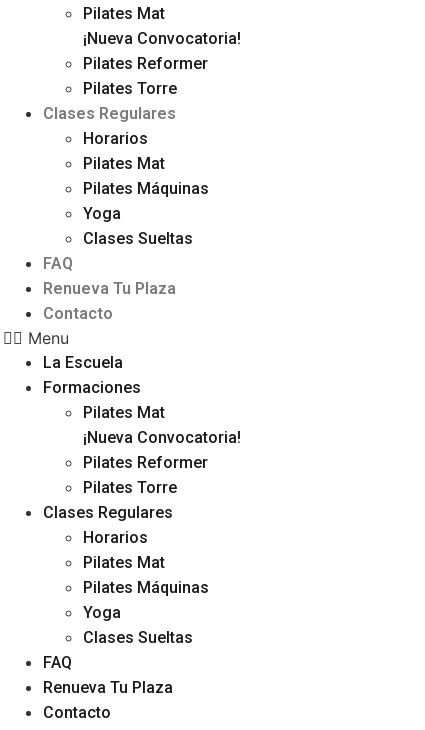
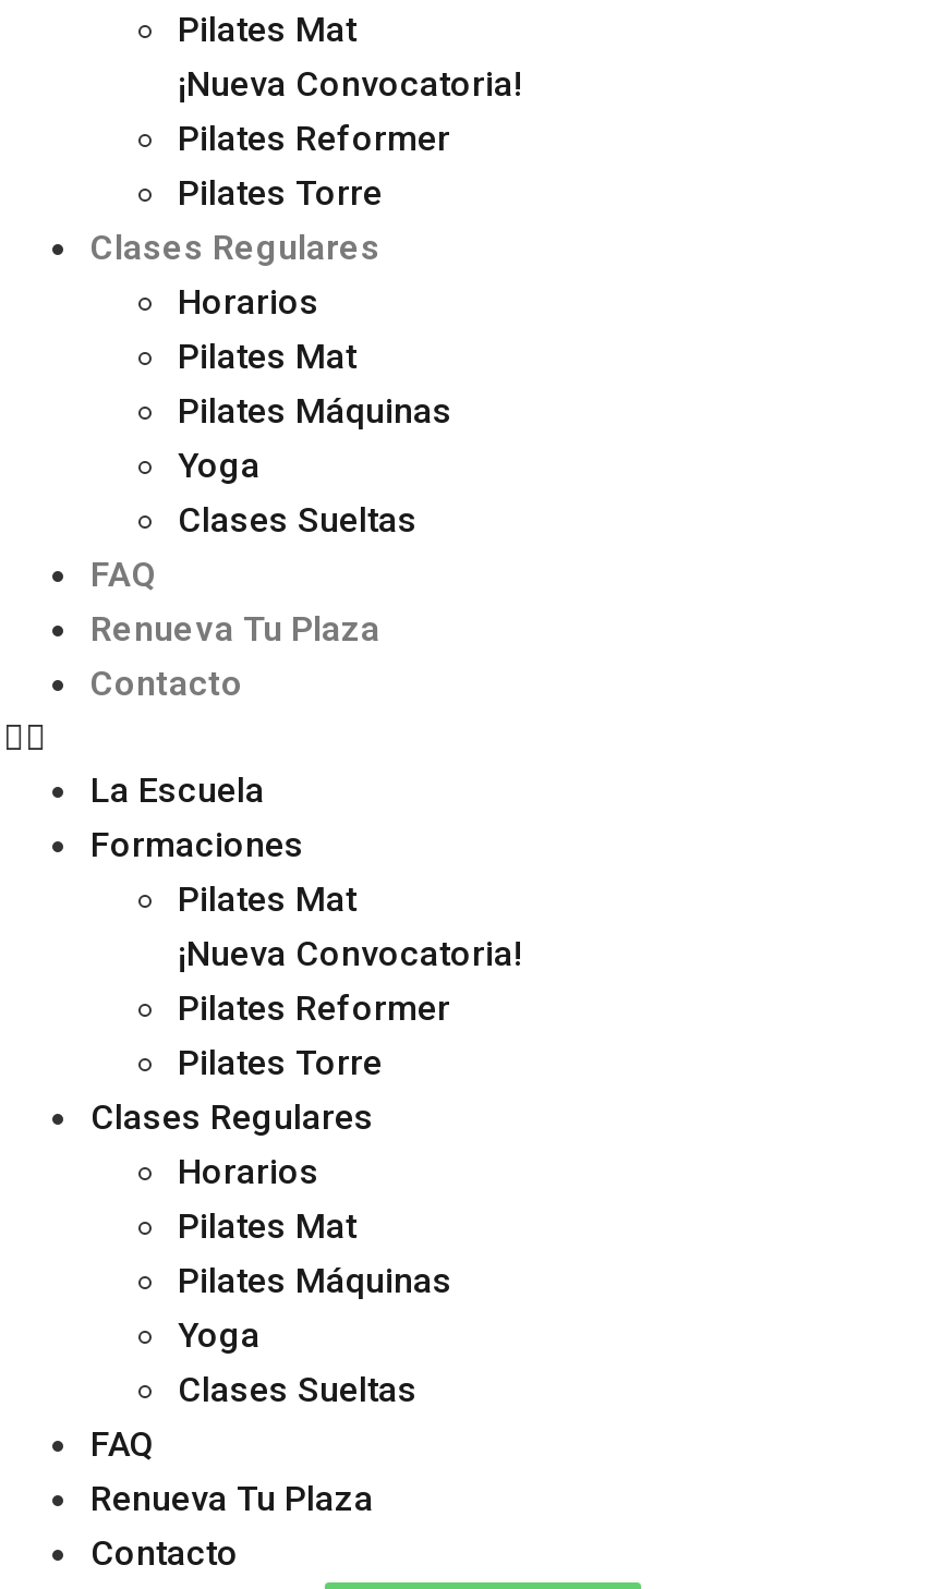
[28,328,69,348] Menu -> none

